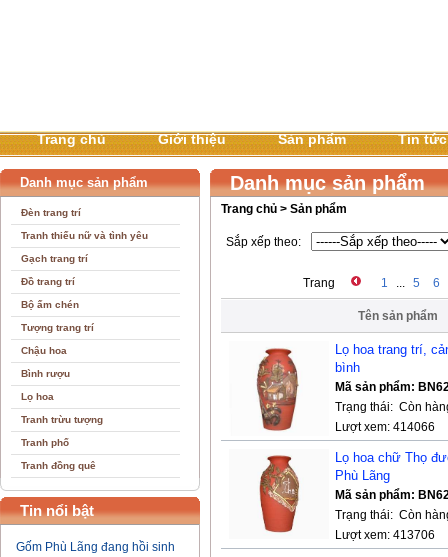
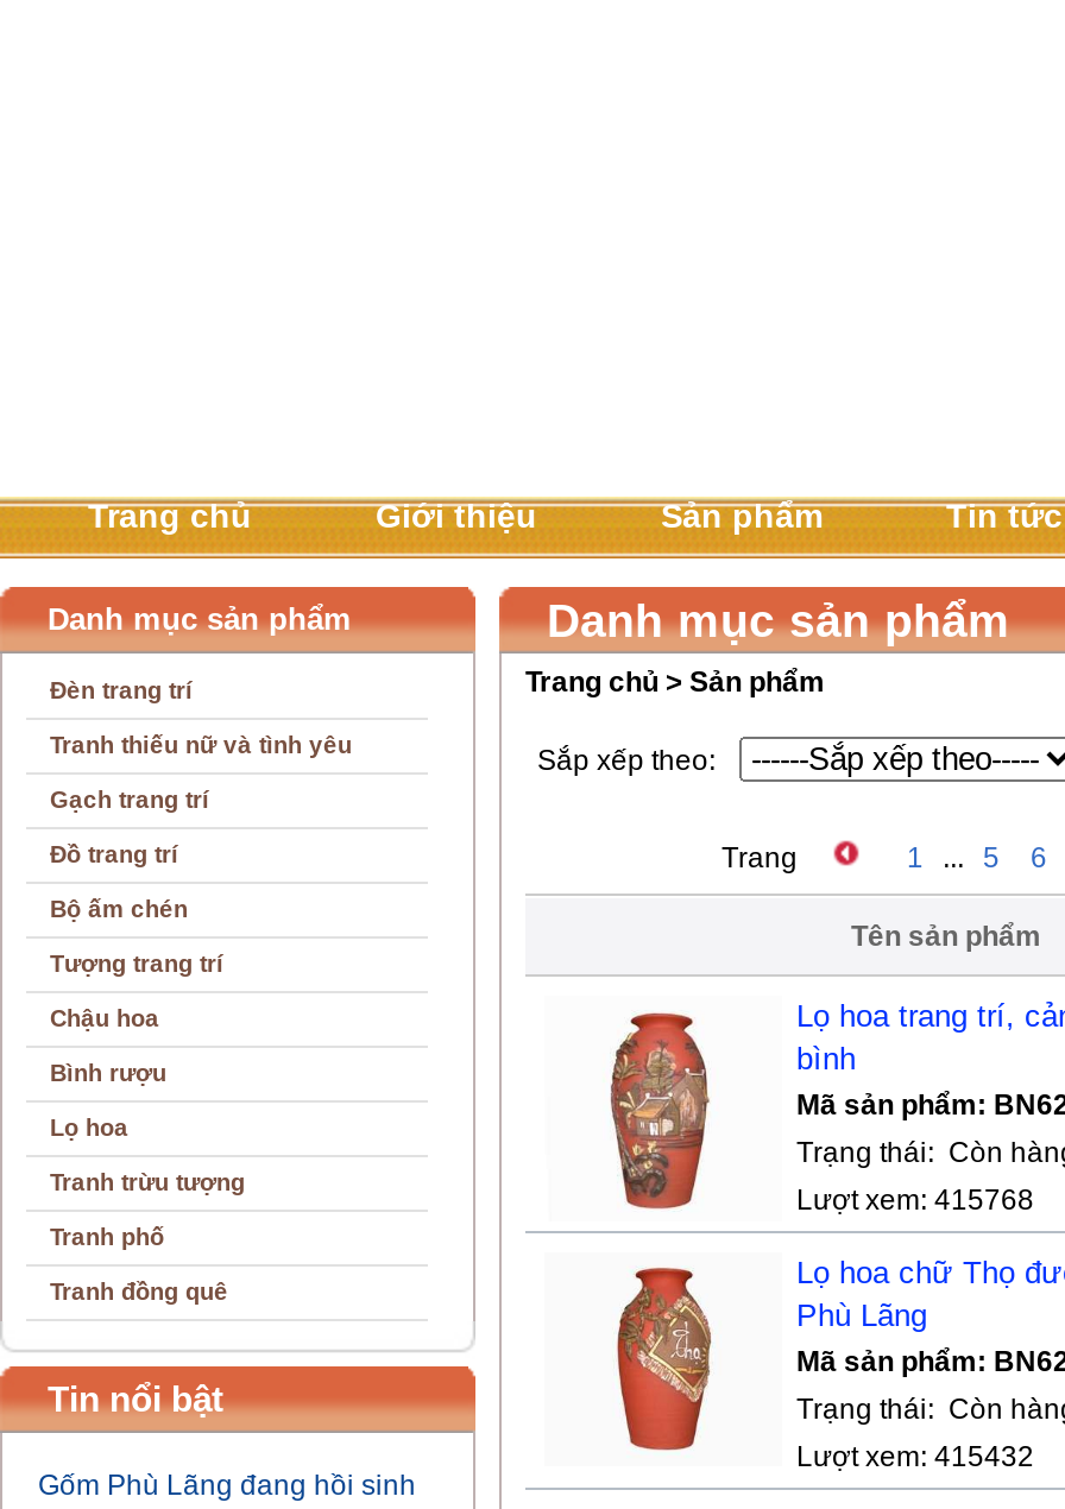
[335,420,435,434] Lượt xem: 414066 -> [796,1183,1034,1217] Lượt xem: 415768
[335,528,435,542] Lượt xem: 413706 -> [796,1440,1034,1473] Lượt xem: 415432

